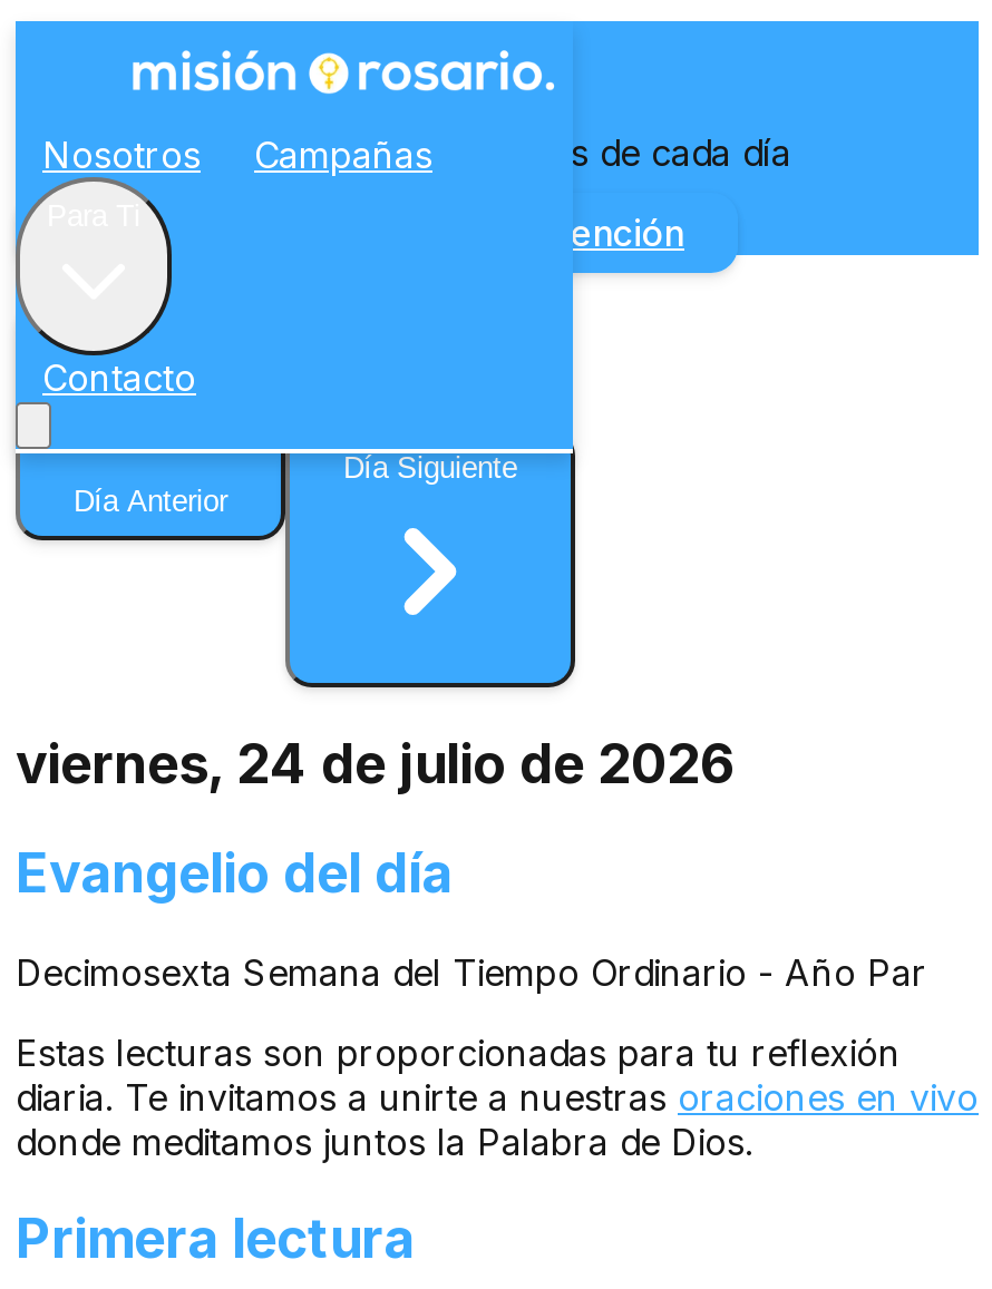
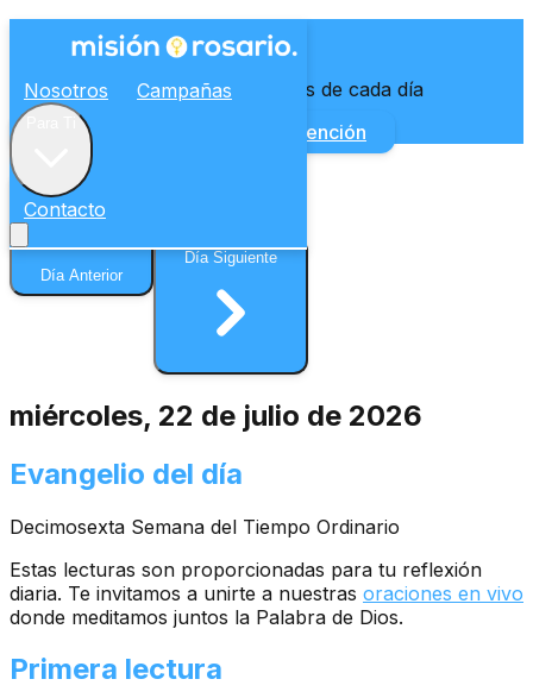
[16,731,736,796] viernes, 24 de julio de 2026 -> [10,398,422,432] miércoles, 22 de julio de 2026
[16,949,927,994] Decimosexta Semana del Tiempo Ordinario - Año Par -> [10,514,400,538] Decimosexta Semana del Tiempo Ordinario

